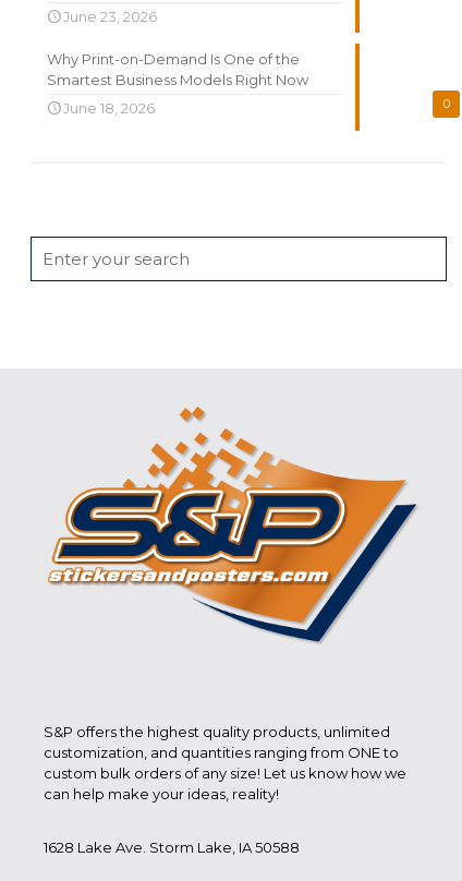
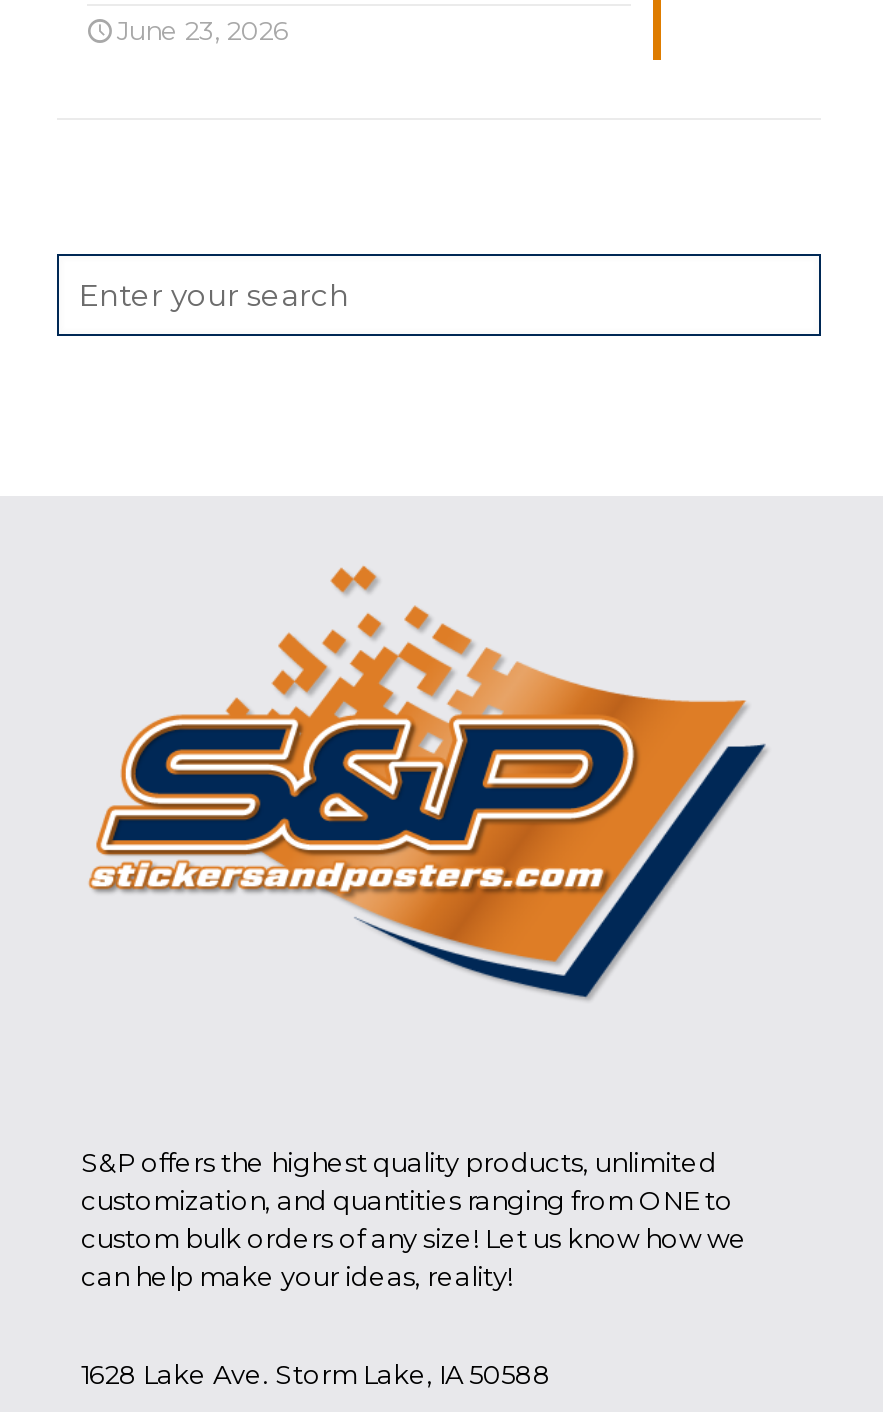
[47,50,308,116] Why Print-on-Demand Is One of the | Smartest Business Models Right Now | June 18, 2026 -> none
[443,96,449,111] 0 -> none

